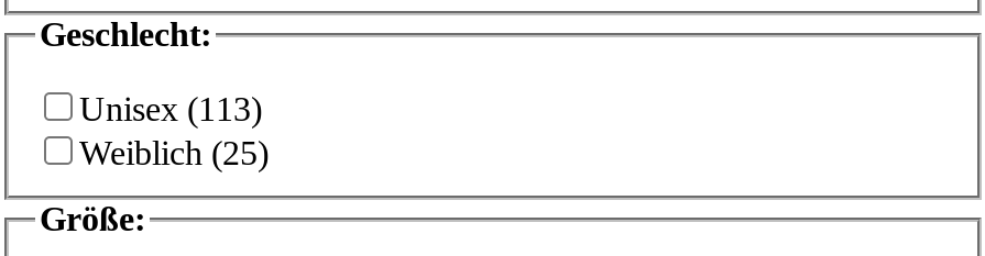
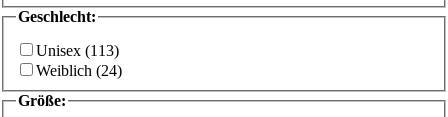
[79,133,269,171] Weiblich (25) -> [36,62,122,79] Weiblich (24)

